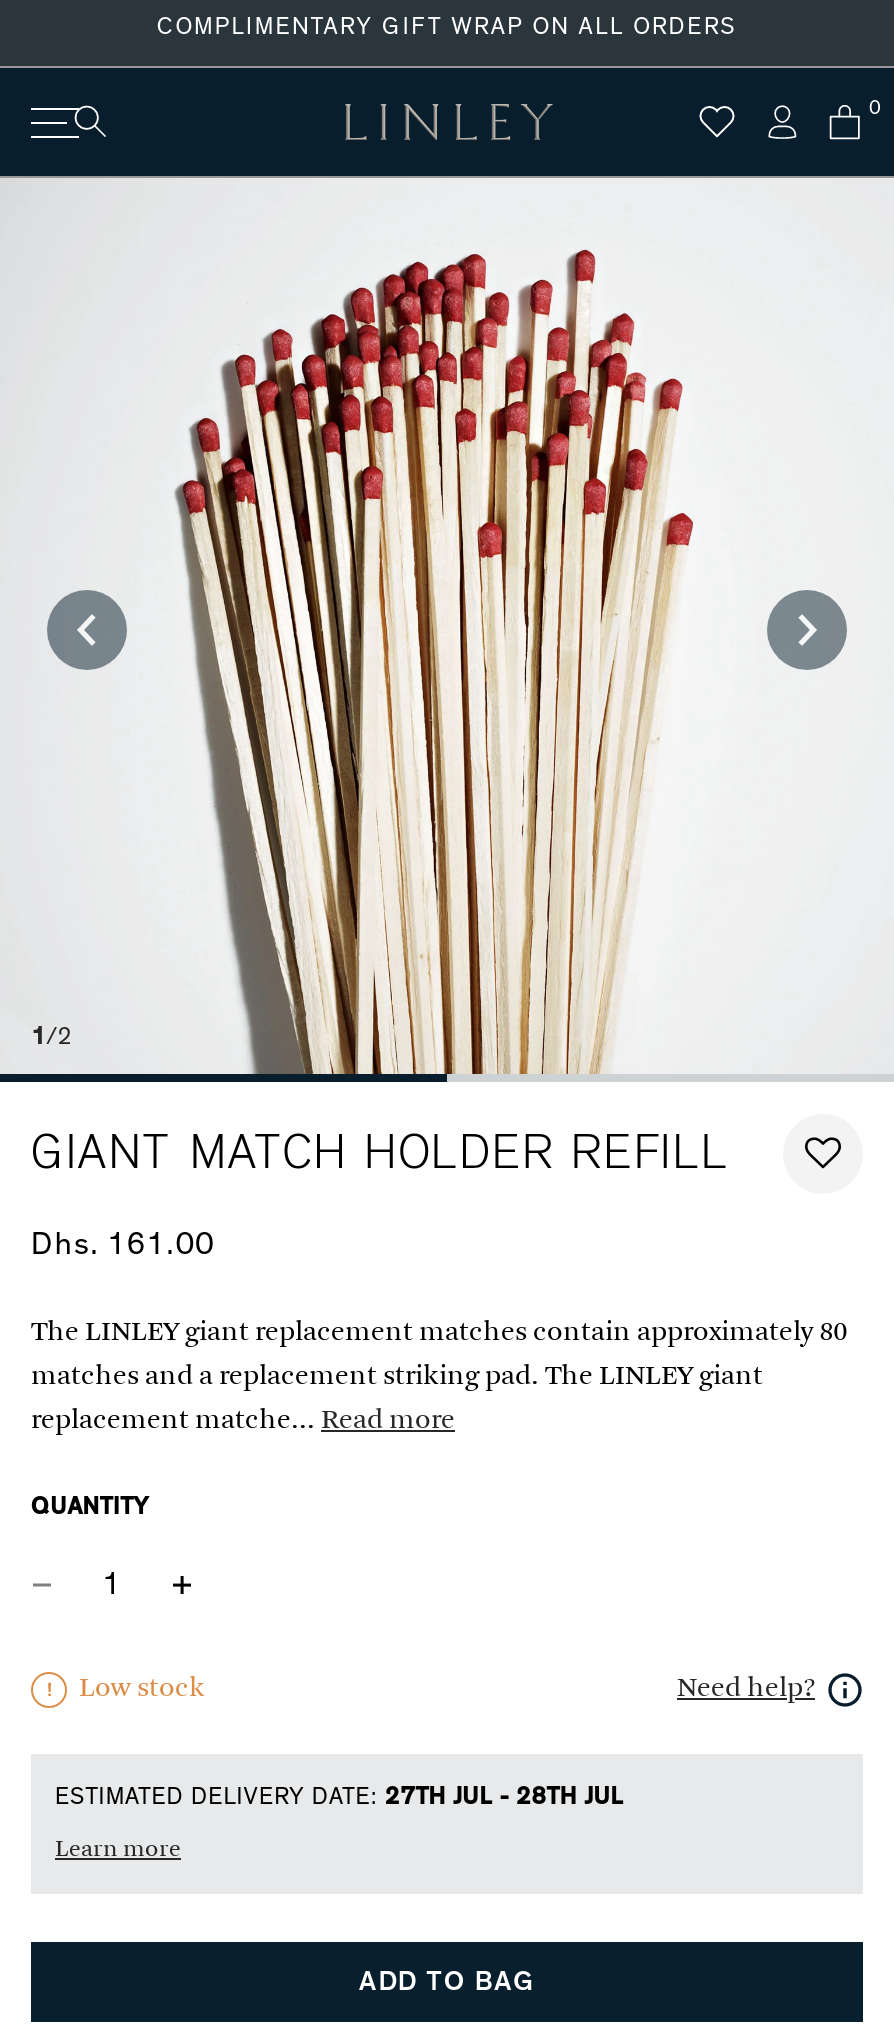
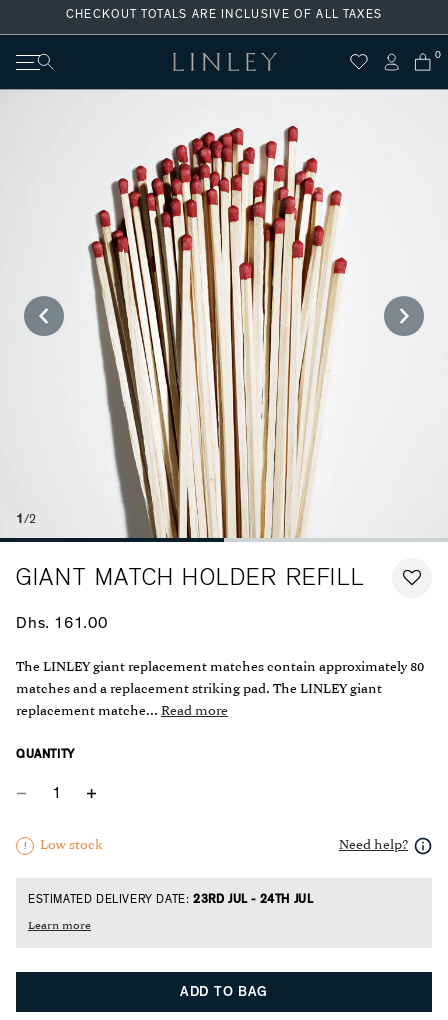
[157,13,737,37] COMPLIMENTARY GIFT WRAP ON ALL ORDERS -> [66,7,382,19] CHECKOUT TOTALS ARE INCLUSIVE OF ALL TAXES
[55,1784,624,1808] ESTIMATED DELIVERY DATE: 27TH JUL - 28TH JUL -> [28,893,313,905] ESTIMATED DELIVERY DATE: 23RD JUL - 24TH JUL

